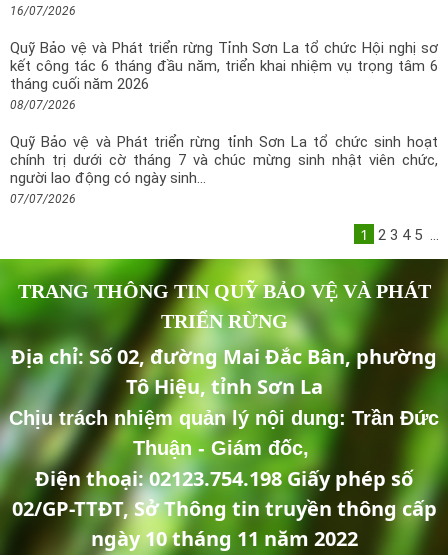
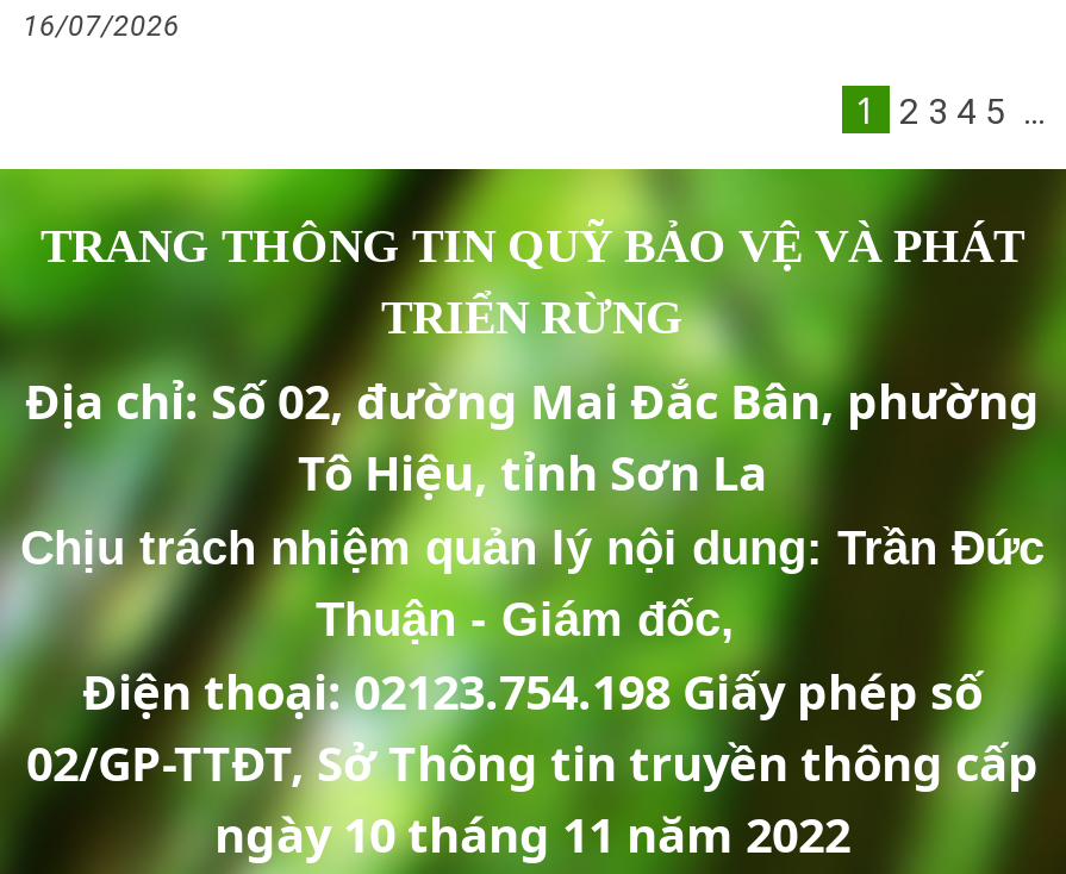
[10,39,438,206] Quỹ Bảo vệ và Phát triển rừng Tỉnh Sơn La tổ chức Hội nghị sơ | kết công tác 6 tháng đầu năm, triển khai nhiệm vụ trọng tâm 6 | tháng cuối năm 2026 | 08/07/2026 | Quỹ Bảo vệ và Phát triển rừng tỉnh Sơn La tổ chức sinh hoạt | chính trị dưới cờ tháng 7 và chúc mừng sinh nhật viên chức, | người lao động có ngày sinh... | 07/07/2026 -> none

